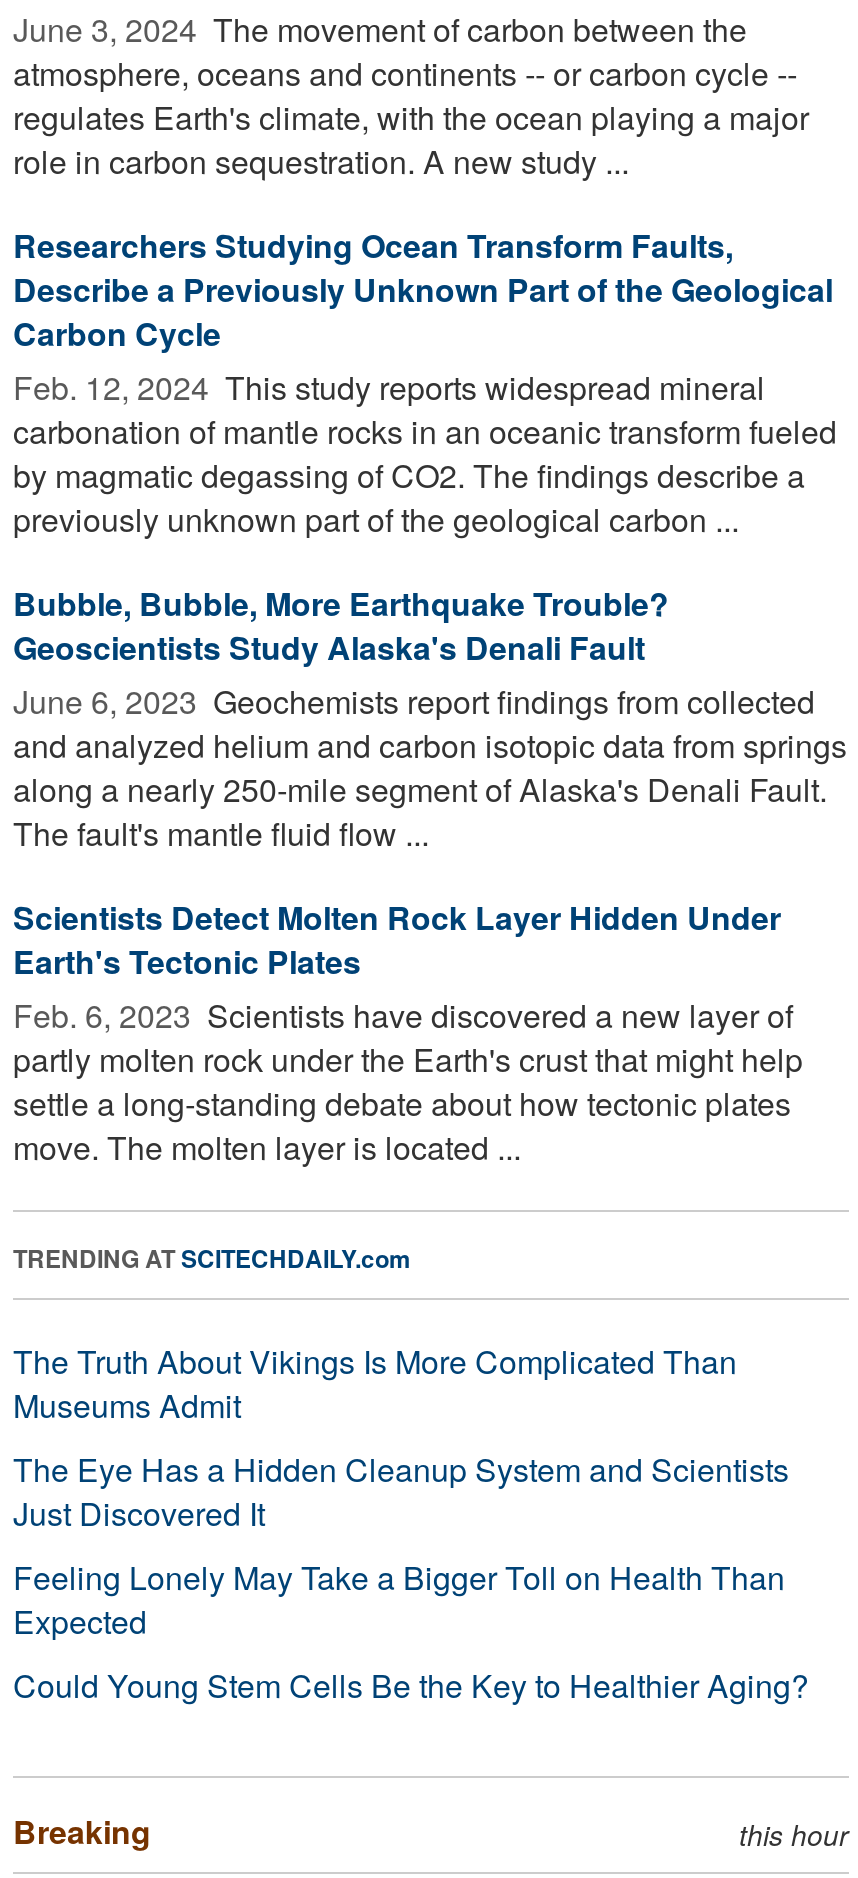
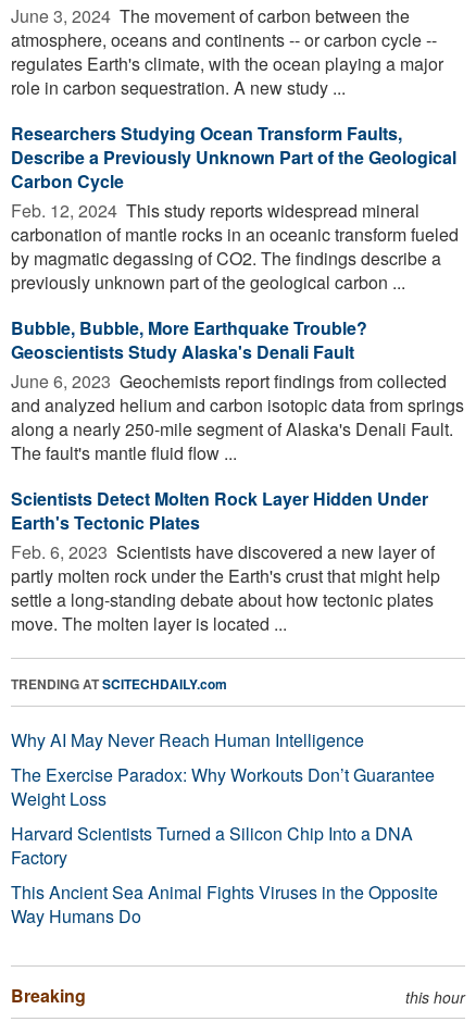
[13,1338,809,1708] The Truth About Vikings Is More Complicated Than | Museums Admit | The Eye Has a Hidden Cleanup System and Scientists | Just Discovered It | Feeling Lonely May Take a Bigger Toll on Health Than | Expected | Could Young Stem Cells Be the Key to Healthier Aging? -> [11,727,438,928] Why AI May Never Reach Human Intelligence | The Exercise Paradox: Why Workouts Don’t Guarantee | Weight Loss | Harvard Scientists Turned a Silicon Chip Into a DNA | Factory | This Ancient Sea Animal Fights Viruses in the Opposite | Way Humans Do

